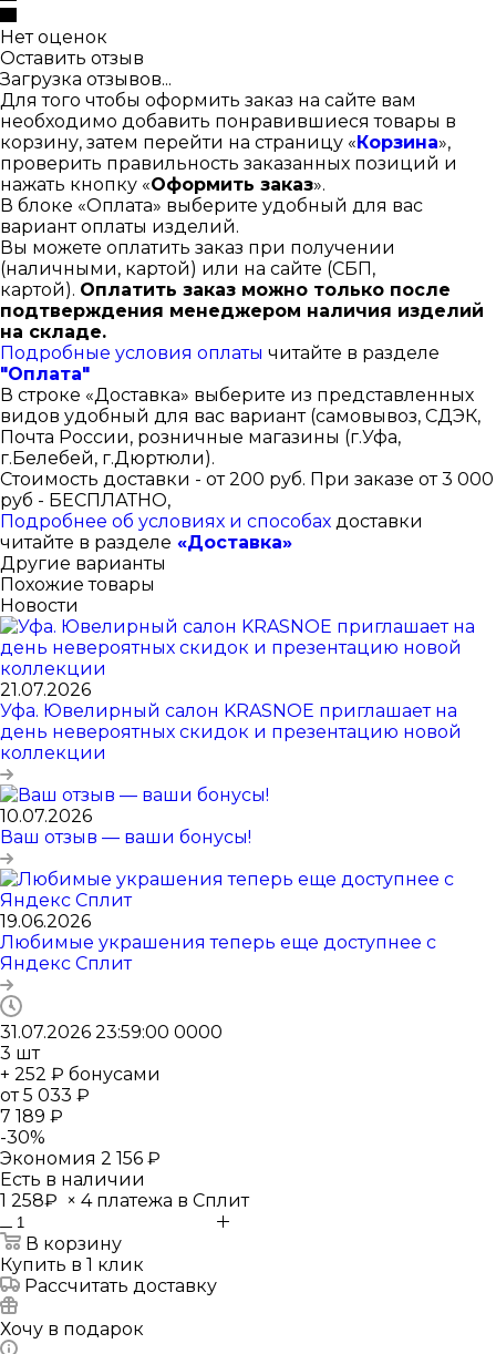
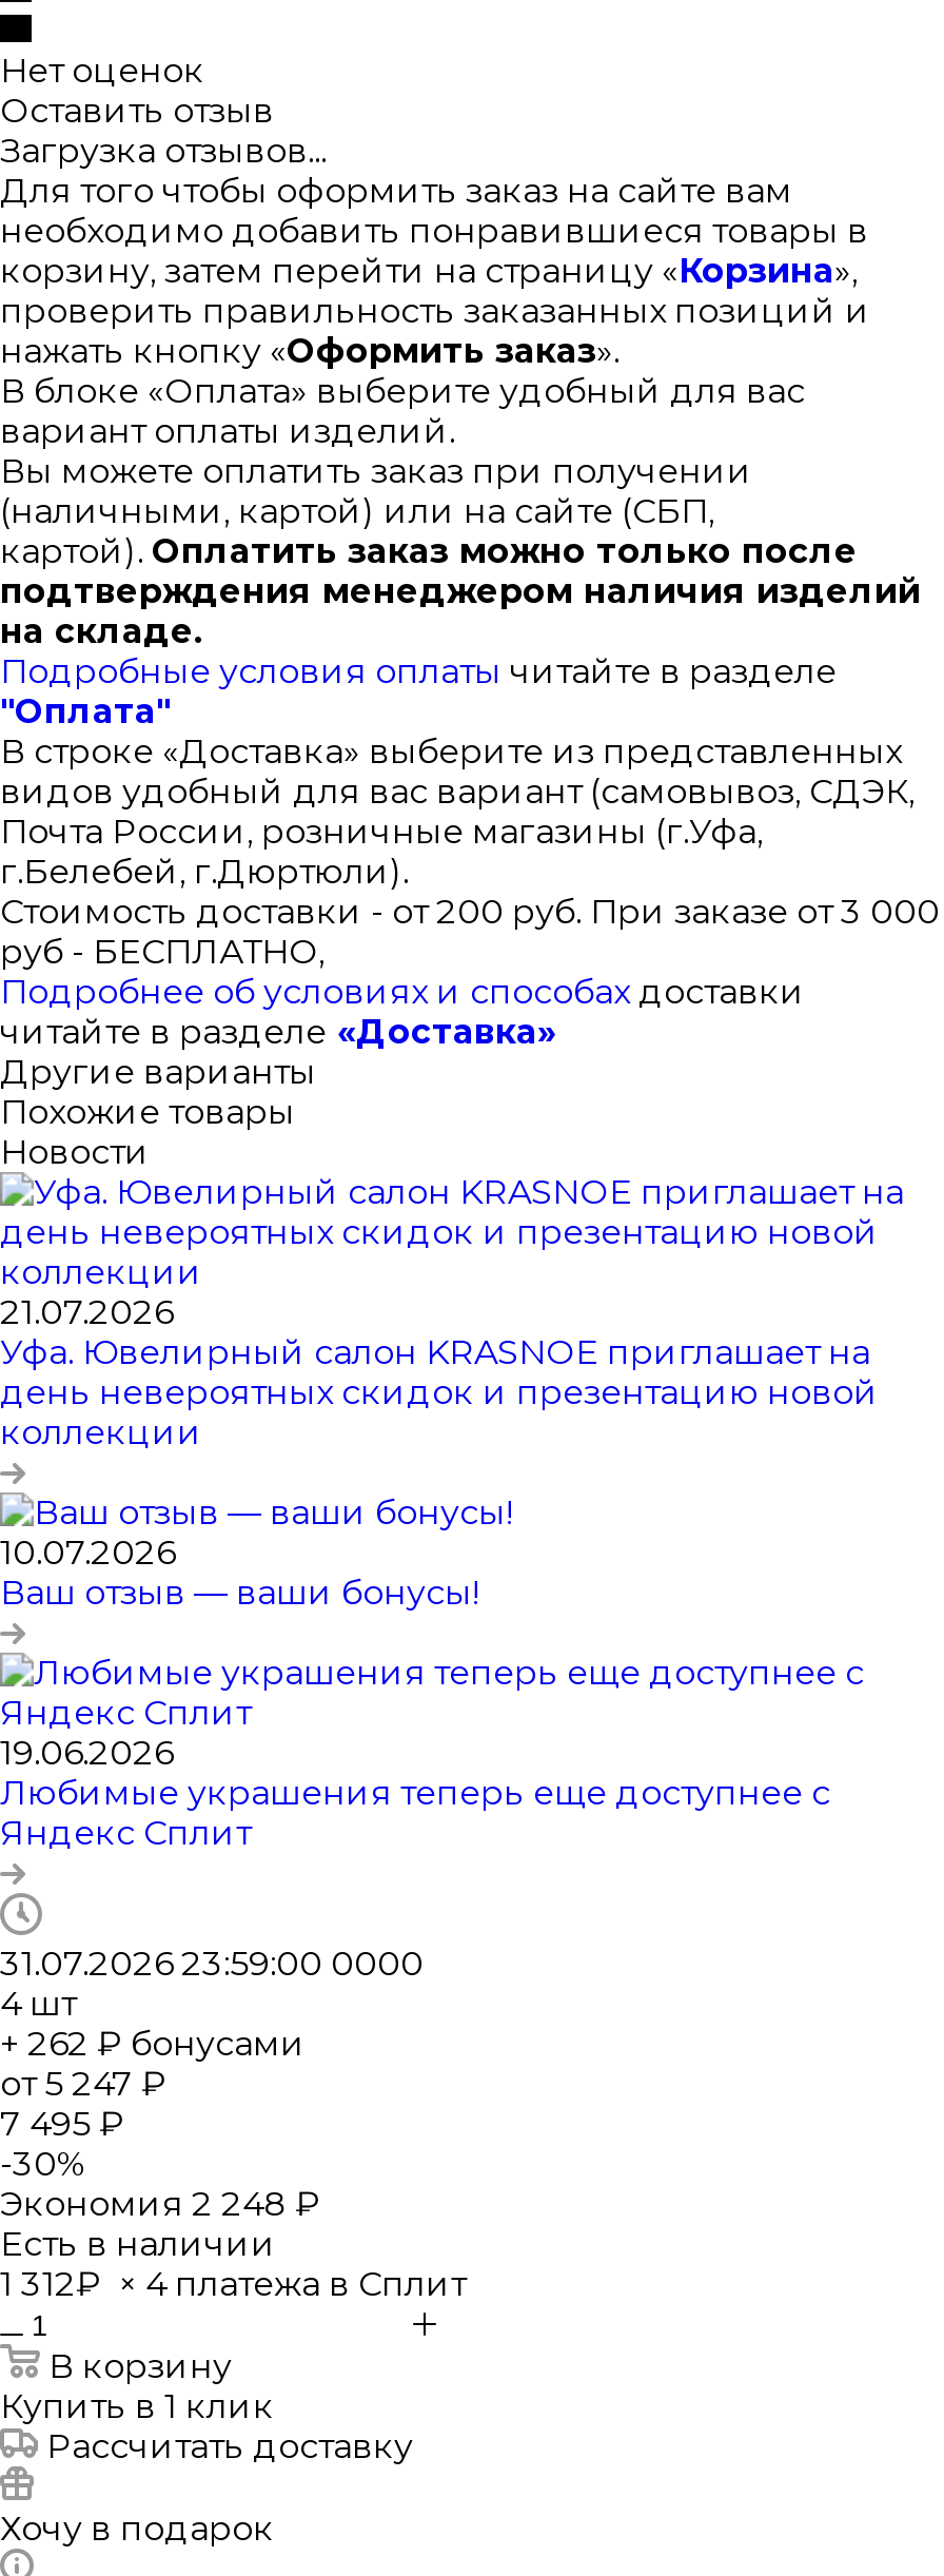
[0,1043,40,1064] 3 шт -> [0,1984,76,2024] 4 шт
[0,1064,161,1085] + 252 ₽ бонусами -> [0,2024,306,2064] + 262 ₽ бонусами
[0,1085,90,1106] от 5 033 ₽ -> [0,2064,166,2104] от 5 247 ₽
[0,1106,63,1127] 7 189 ₽ -> [0,2104,124,2144] 7 495 ₽
[0,1148,161,1169] Экономия 2 156 ₽ -> [0,2184,320,2224] Экономия 2 248 ₽
[0,1190,249,1211] 1 258₽ × 4 платежа в Сплит -> [0,2264,466,2304] 1 312₽ × 4 платежа в Сплит

